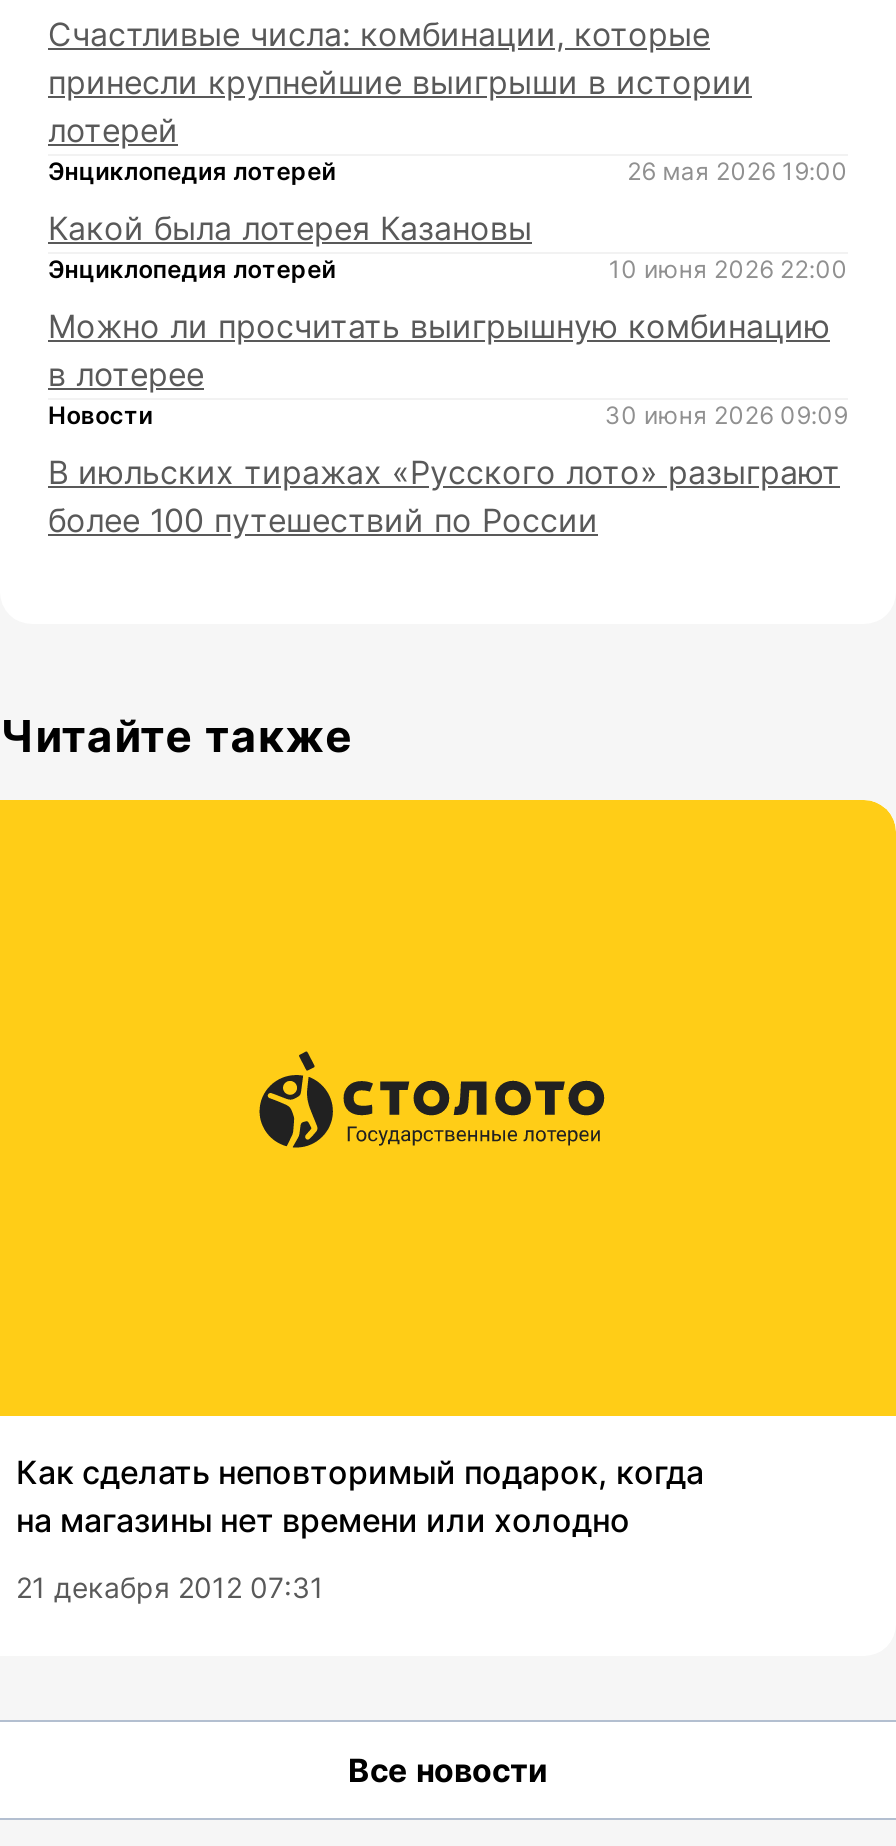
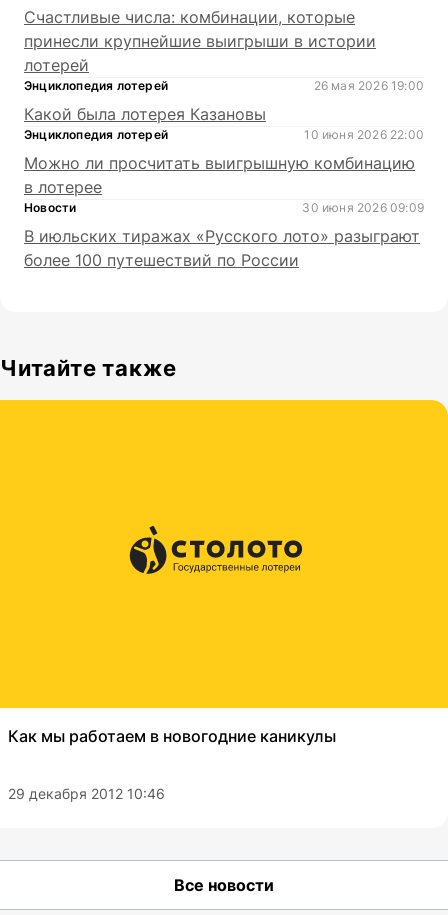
[16,1452,704,1540] Как сделать неповторимый подарок, когда | на магазины нет времени или холодно -> [8,726,336,746] Как мы работаем в новогодние каникулы
[16,1570,324,1604] 21 декабря 2012 07:31 -> [8,785,165,802] 29 декабря 2012 10:46

